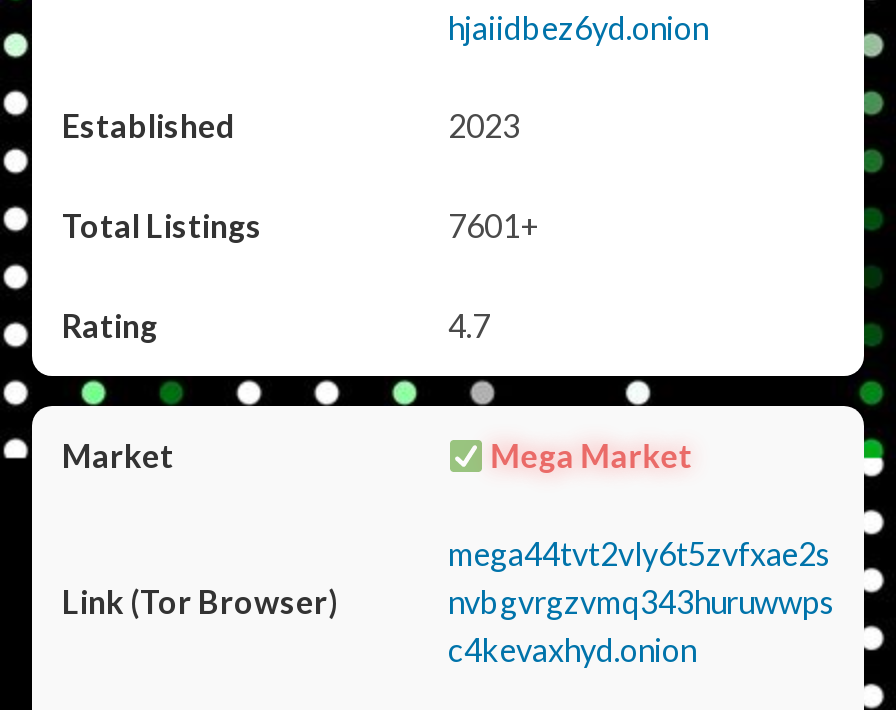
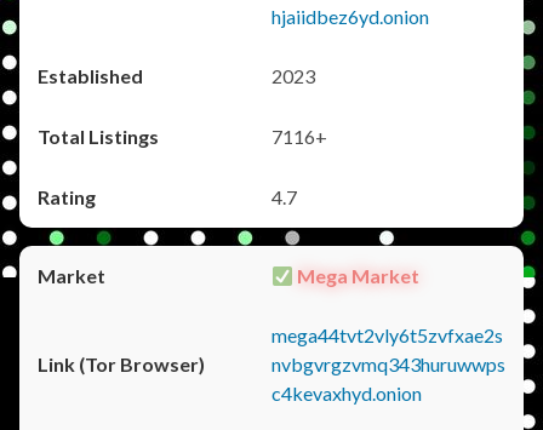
[448,206,540,244] 7601+ -> [271,125,327,148] 7116+

